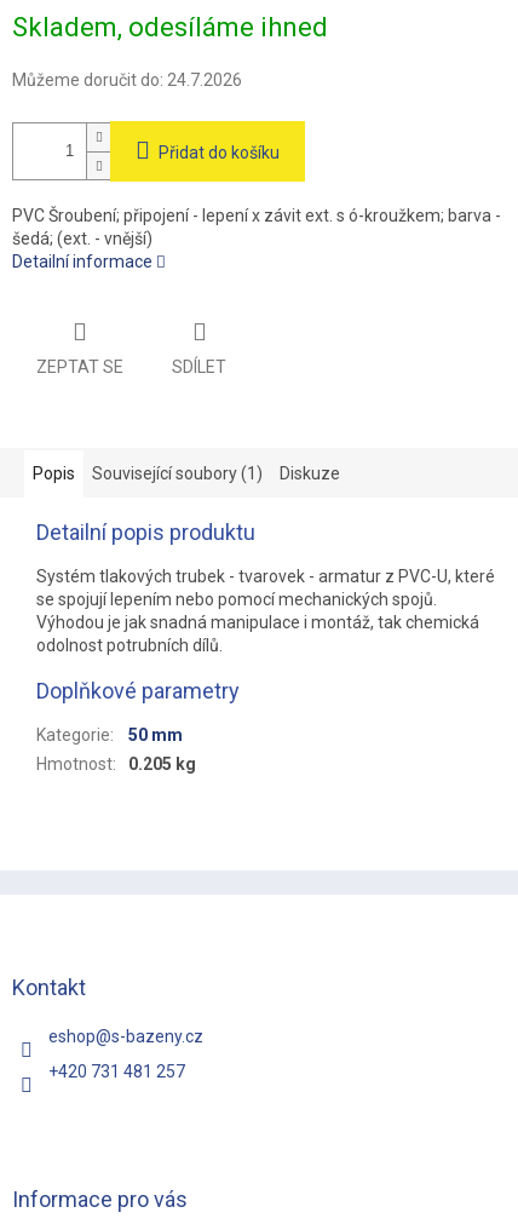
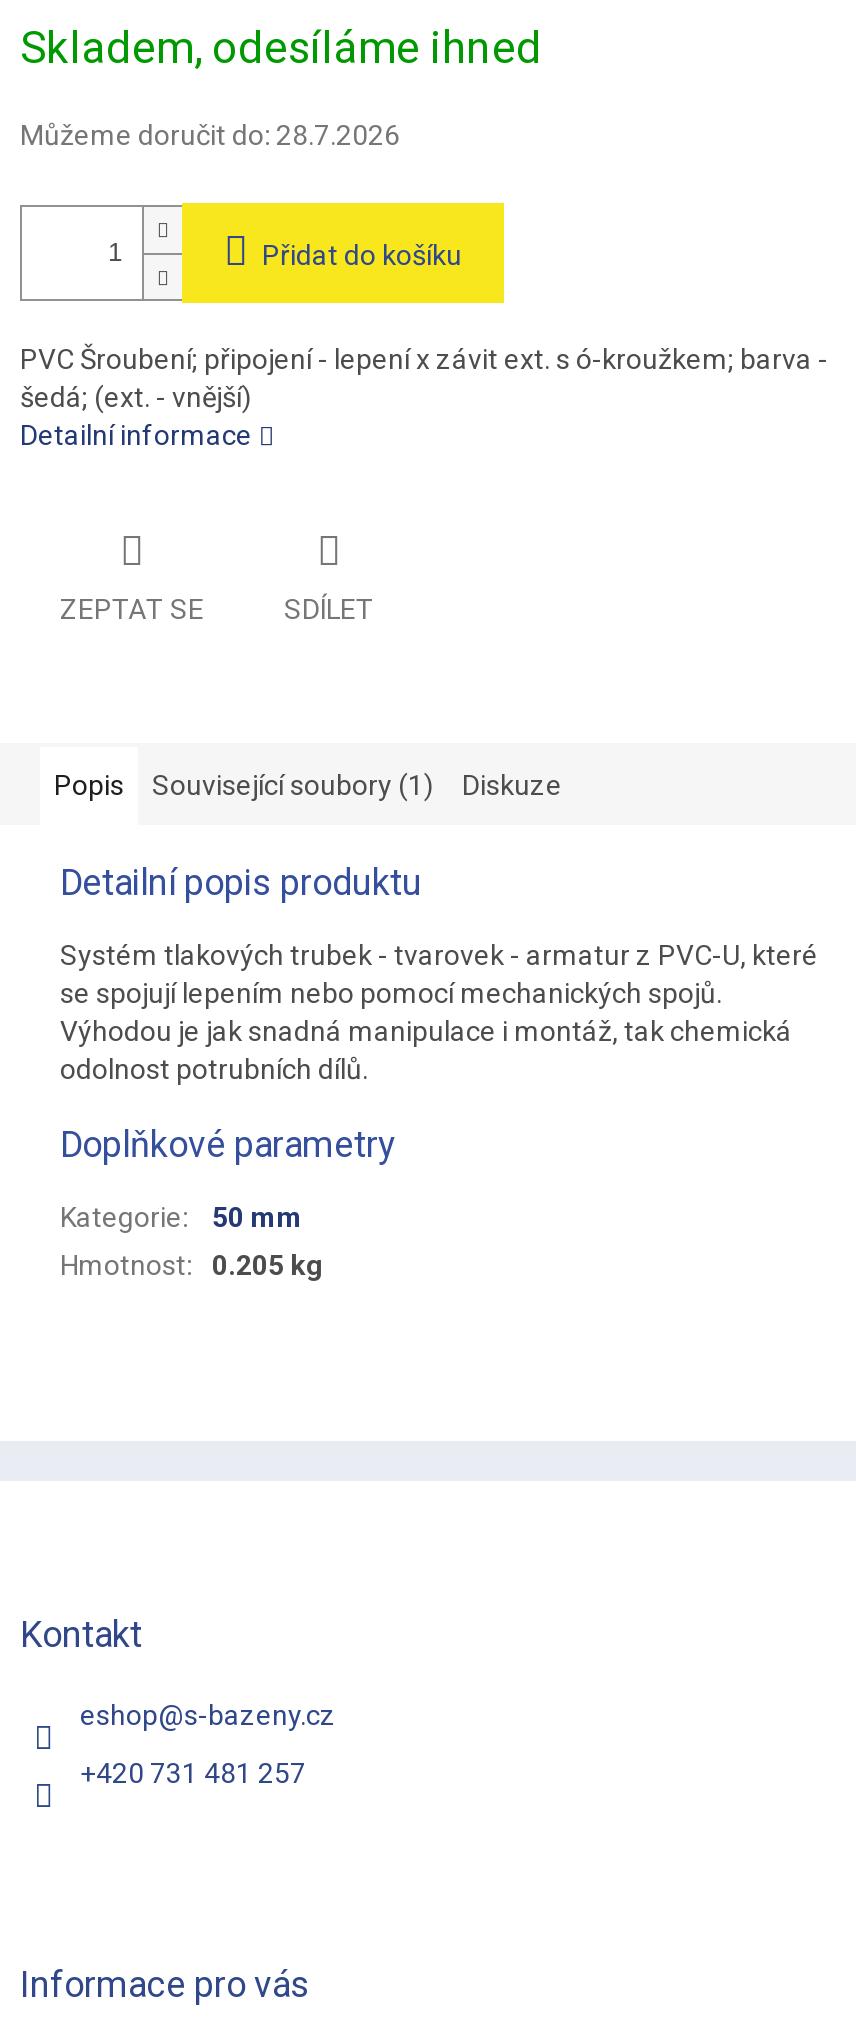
[12,70,242,89] Můžeme doručit do: 24.7.2026 -> [20,119,400,151] Můžeme doručit do: 28.7.2026

